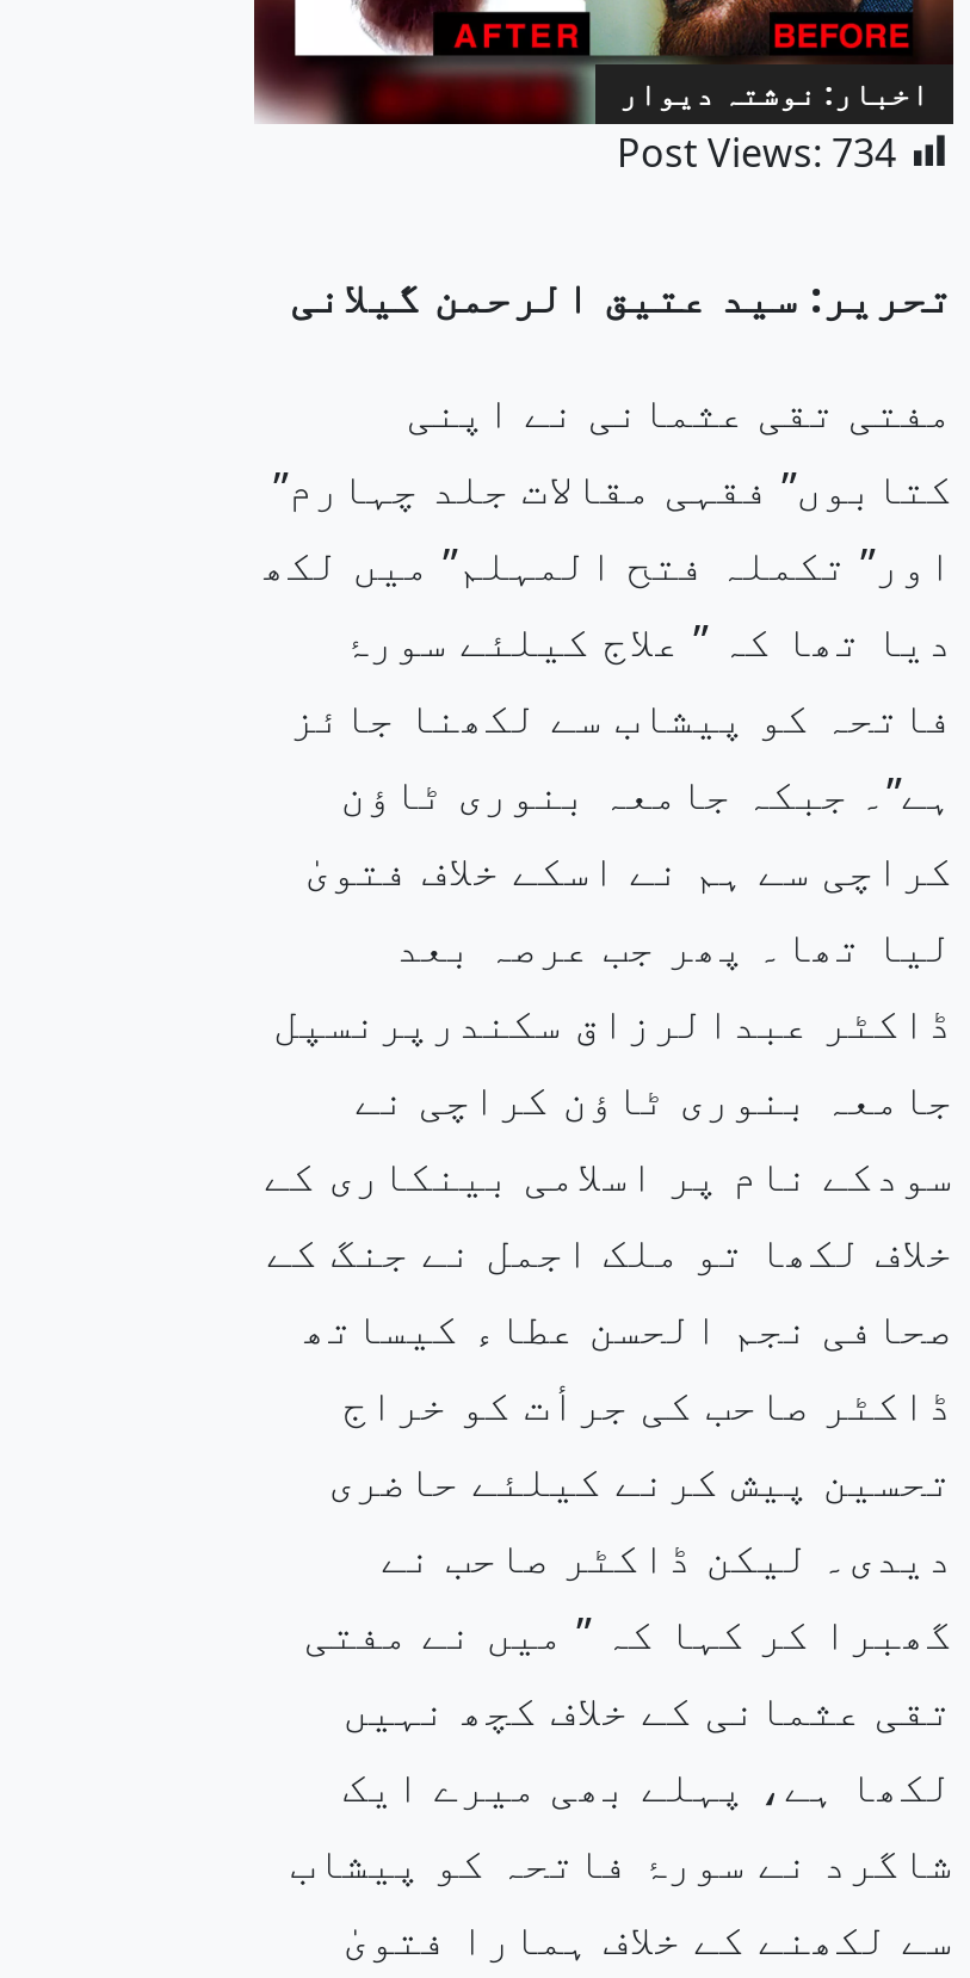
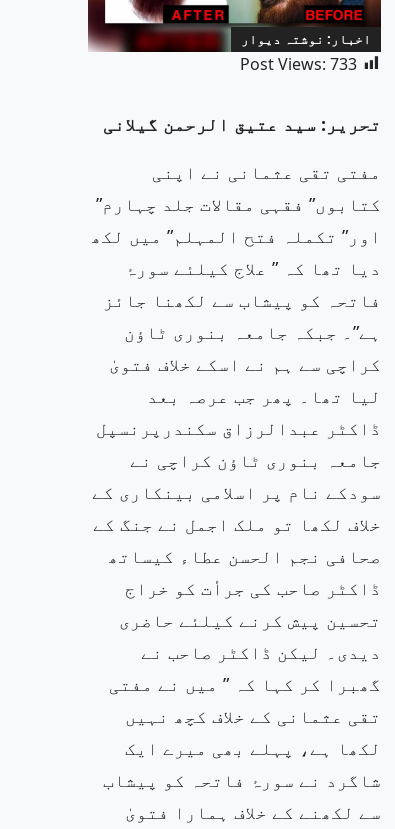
[617,126,896,178] Post Views: 734 -> [240,53,357,75] Post Views: 733

